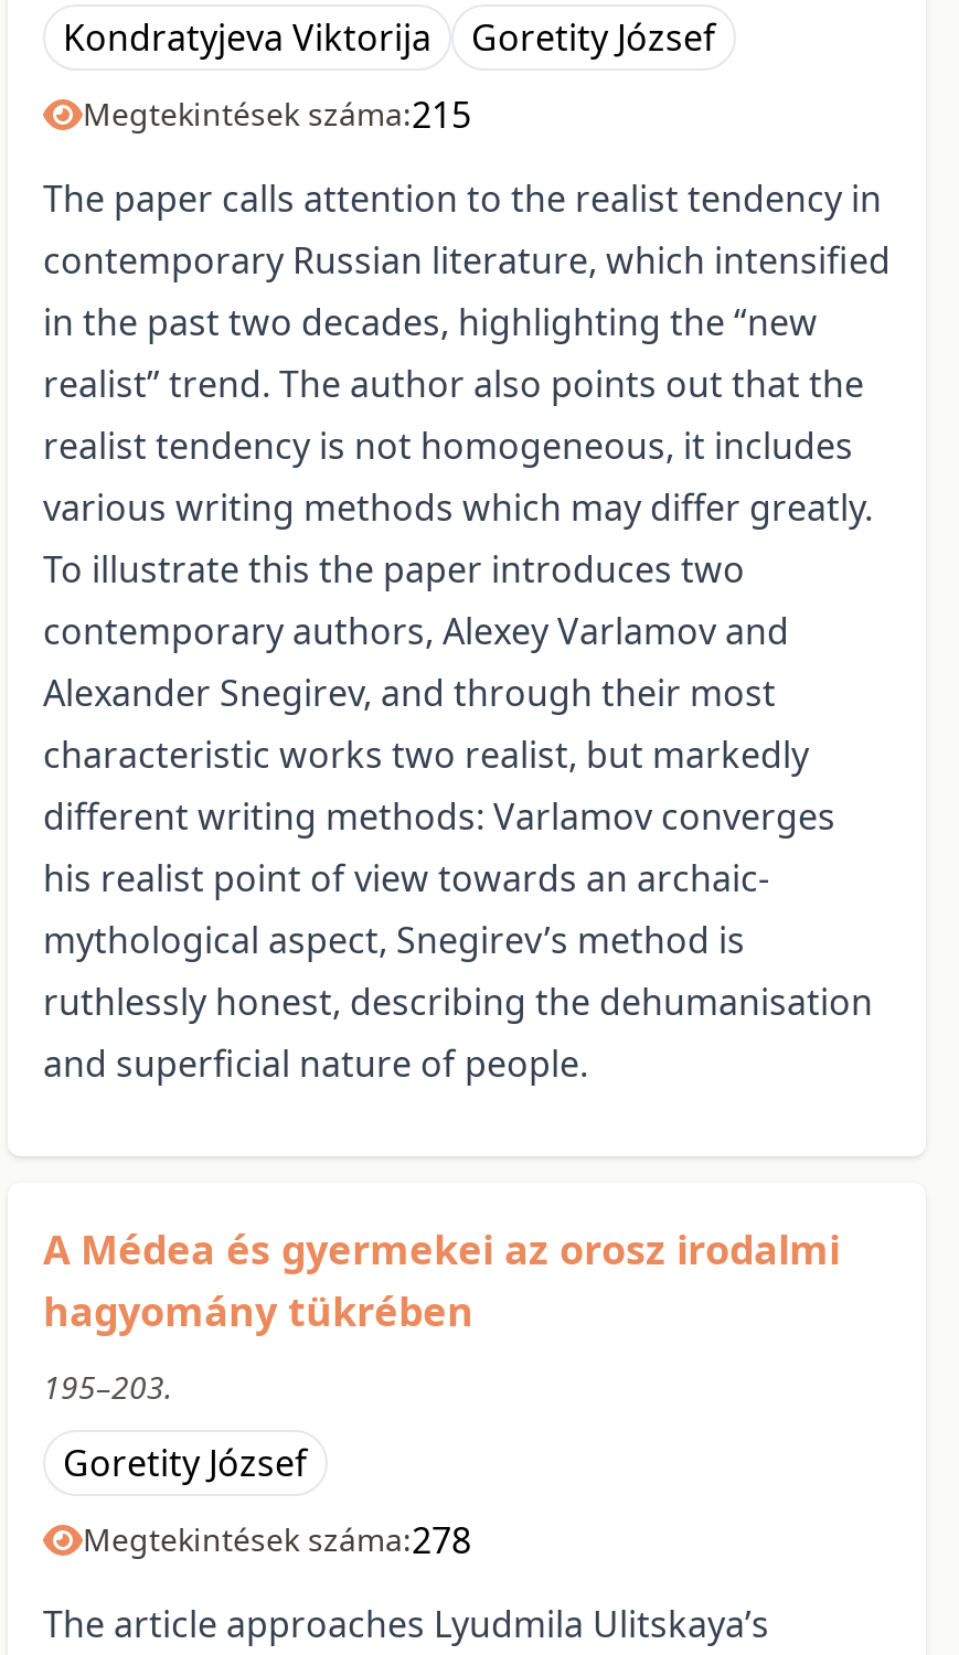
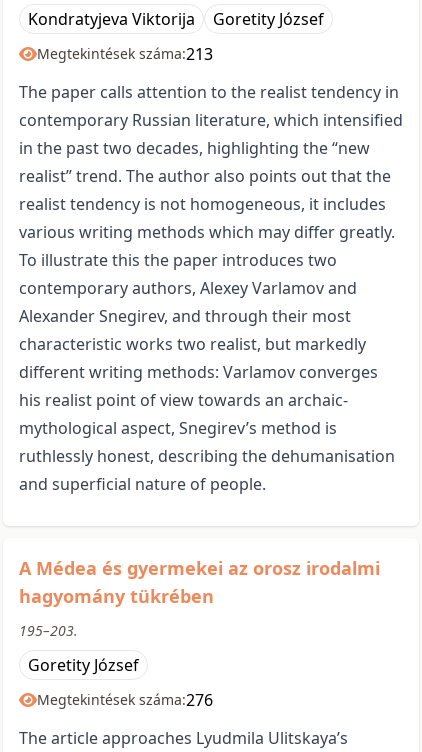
[83,91,471,139] Megtekintések száma:215 -> [37,43,213,65] Megtekintések száma:213
[83,1516,471,1565] Megtekintések száma:278 -> [37,689,213,711] Megtekintések száma:276

